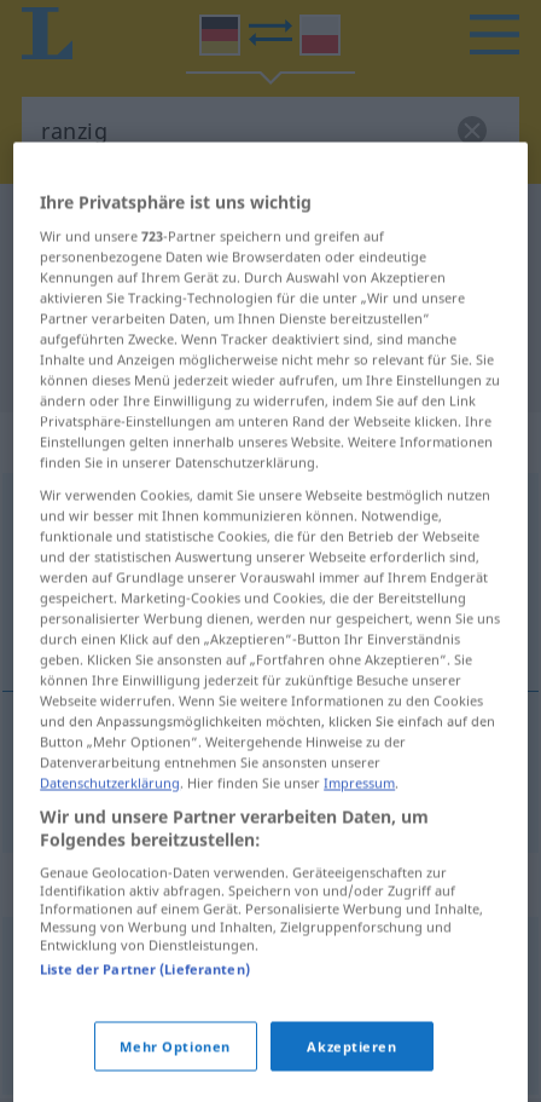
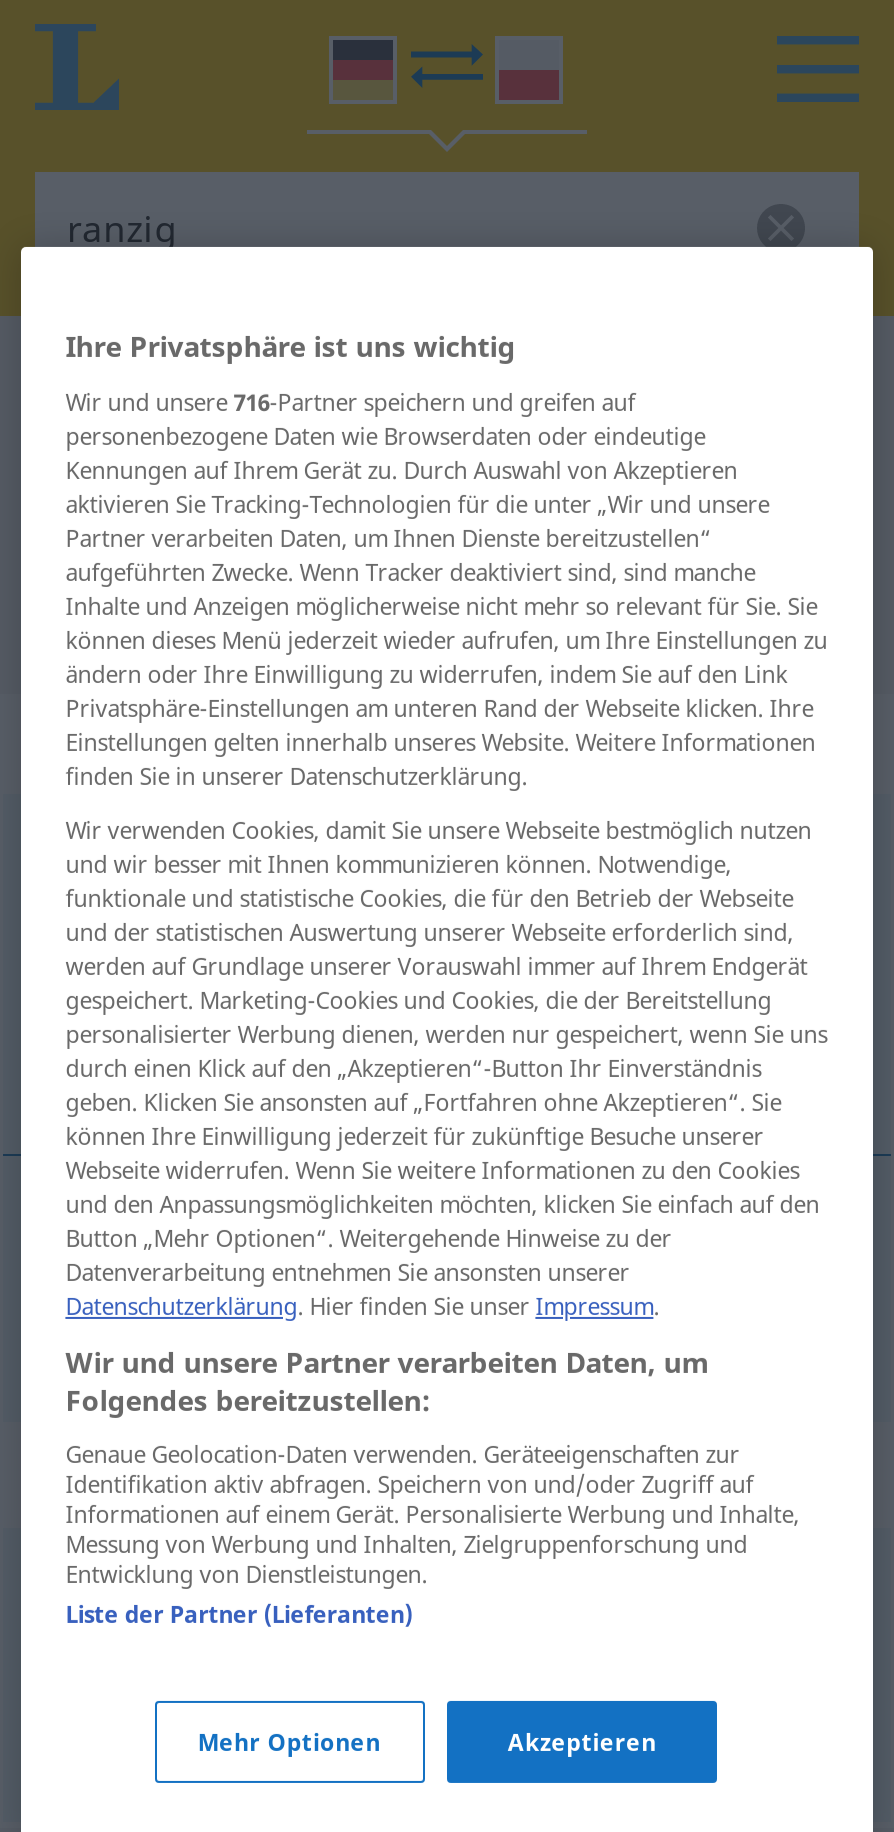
[40,226,384,244] Wir und unsere 723-Partner speichern und greifen auf -> [65,386,635,416] Wir und unsere 716-Partner speichern und greifen auf

